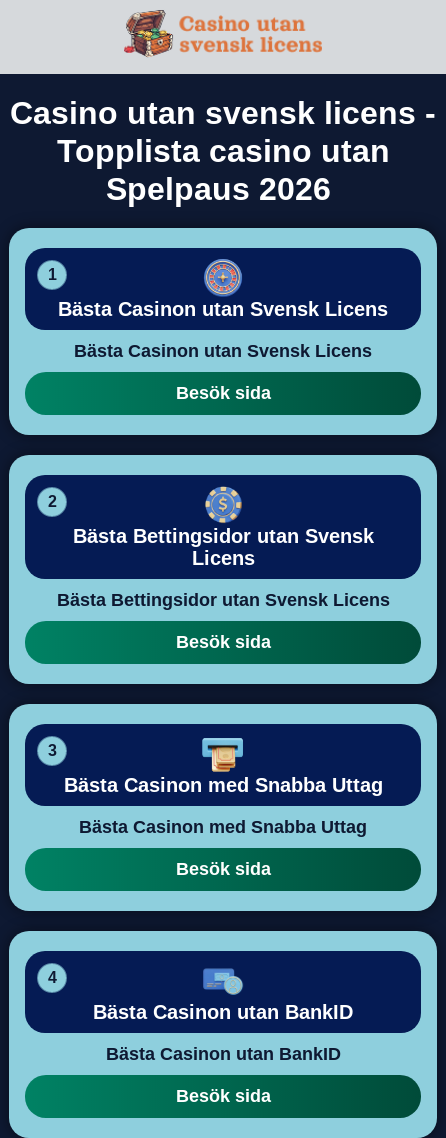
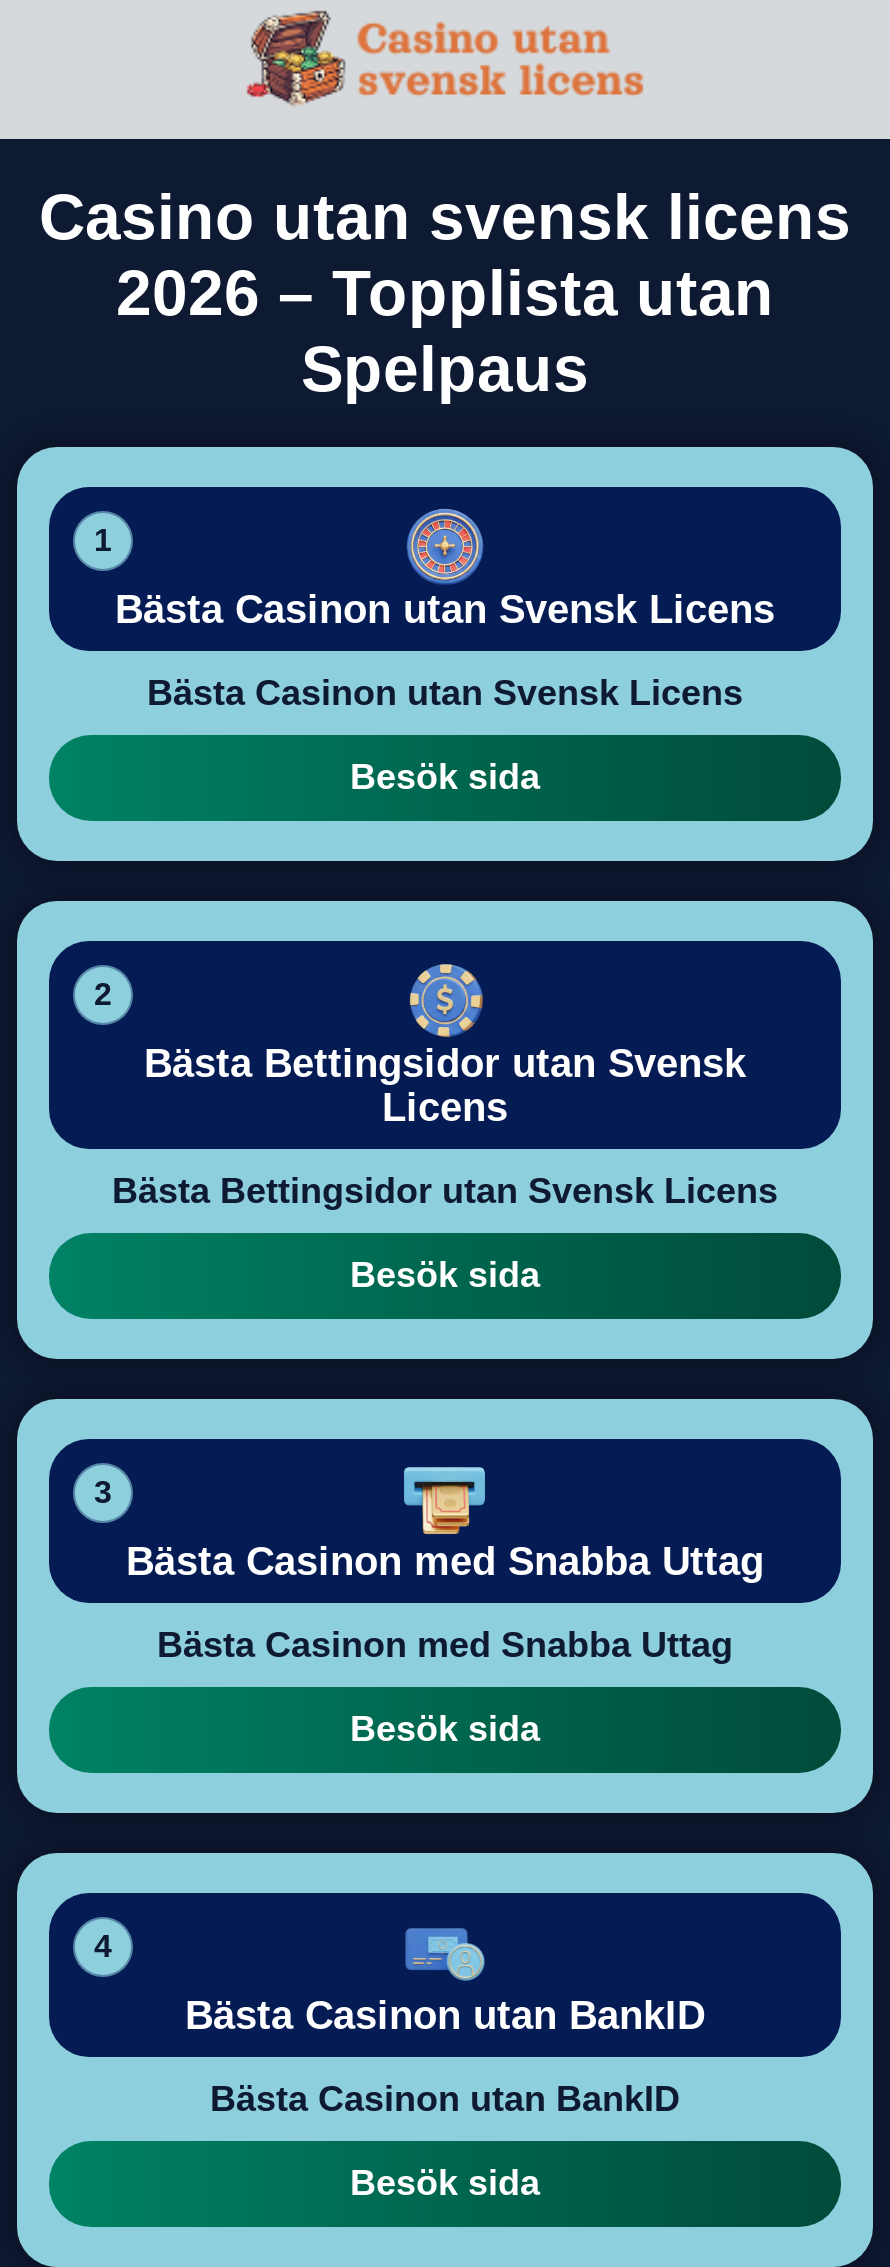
[10,95,436,207] Casino utan svensk licens - | Topplista casino utan | Spelpaus 2026 -> [39,181,851,405] Casino utan svensk licens | 2026 – Topplista utan | Spelpaus

